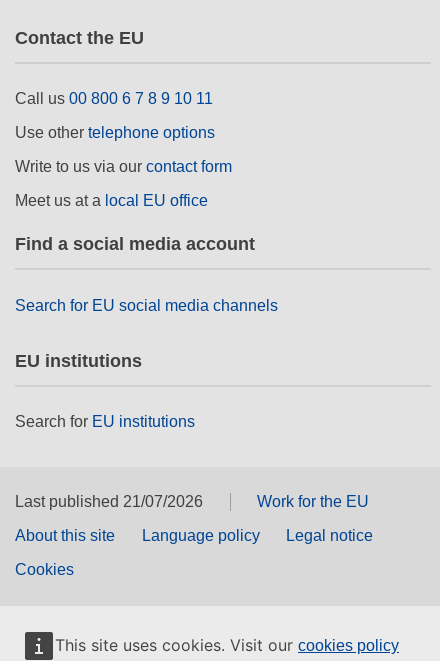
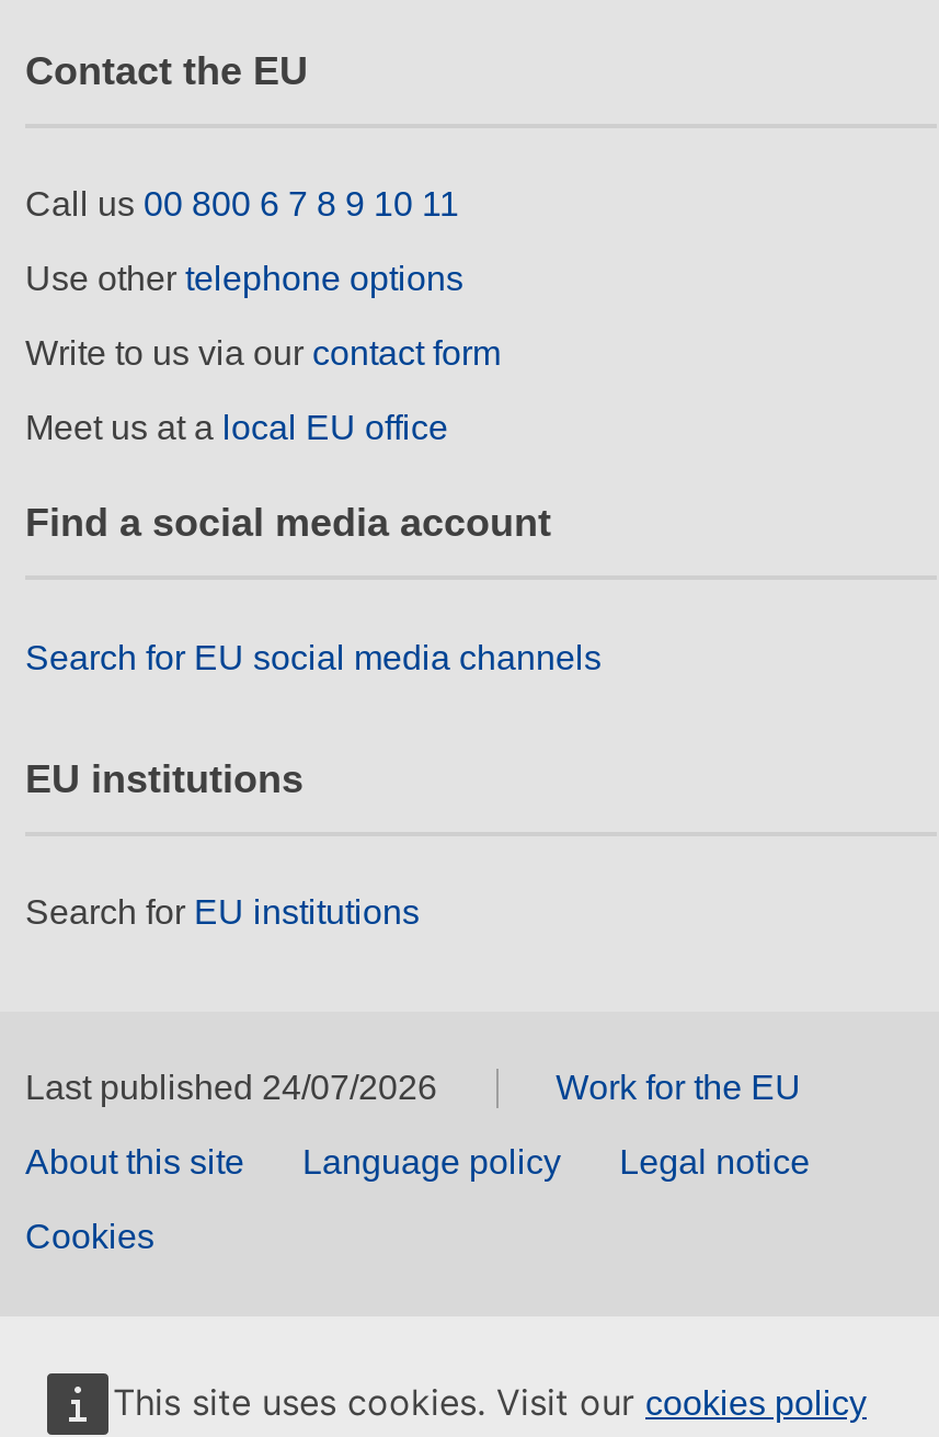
[15,493,203,510] Last published 21/07/2026 -> [25,1070,437,1107] Last published 24/07/2026

